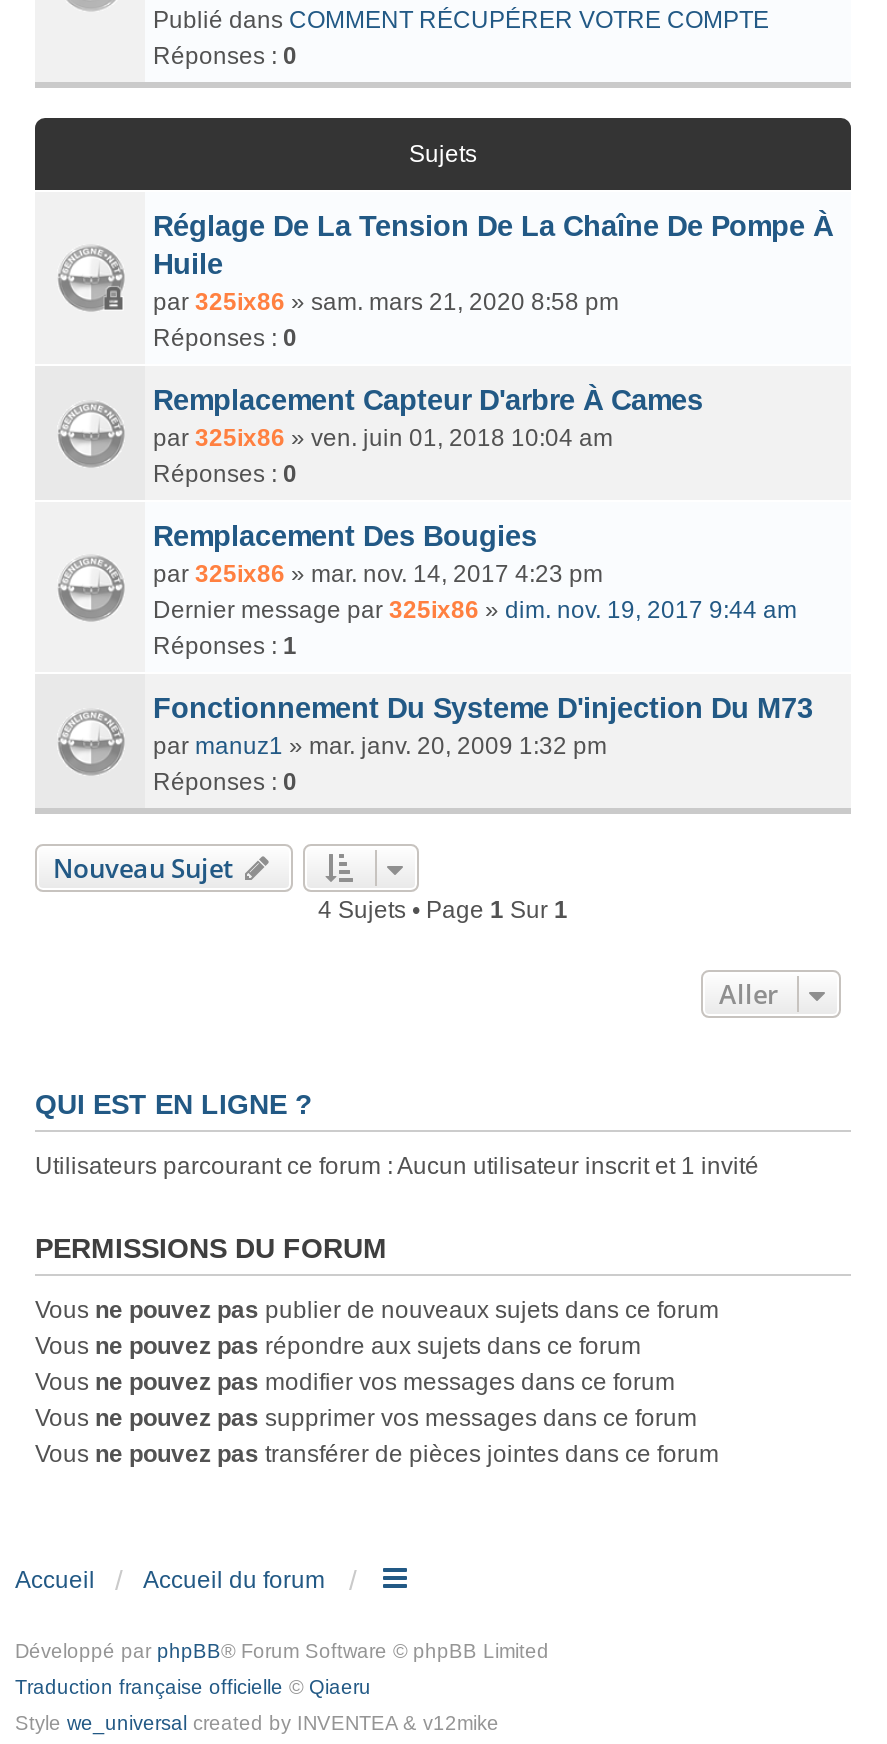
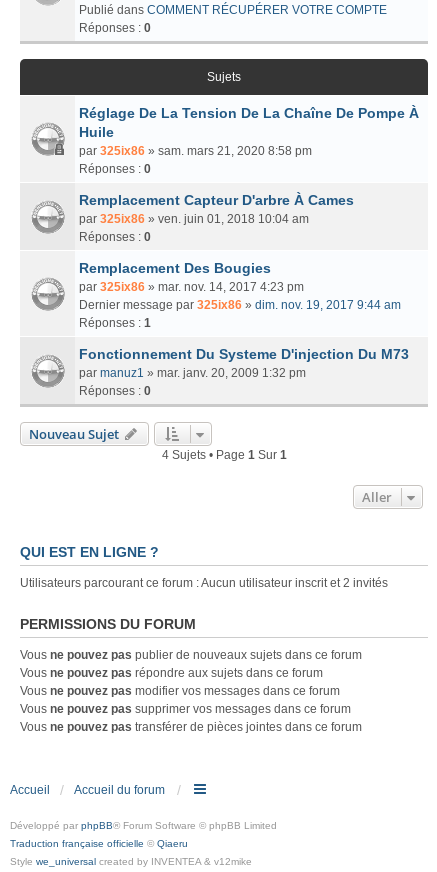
[35,1152,759,1180] Utilisateurs parcourant ce forum : Aucun utilisateur inscrit et 1 invité -> [20,576,388,590] Utilisateurs parcourant ce forum : Aucun utilisateur inscrit et 2 invités

